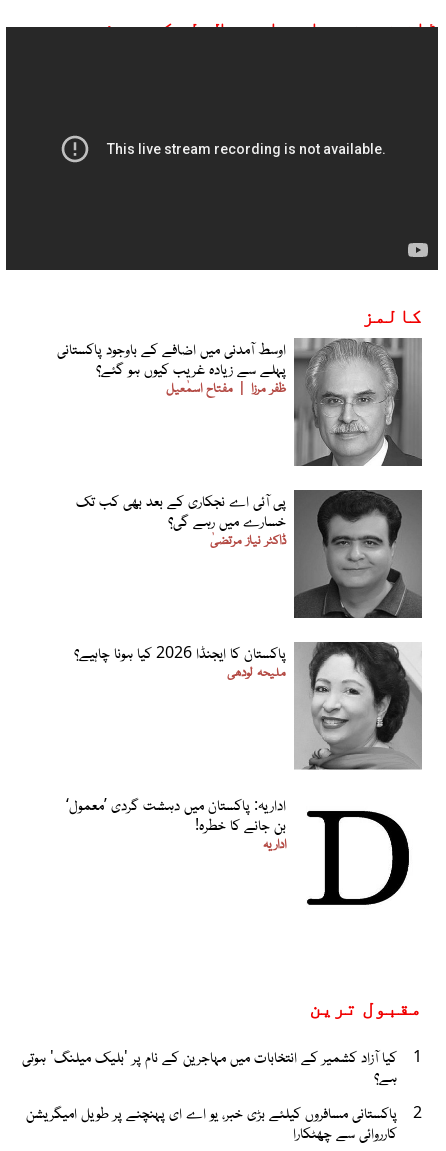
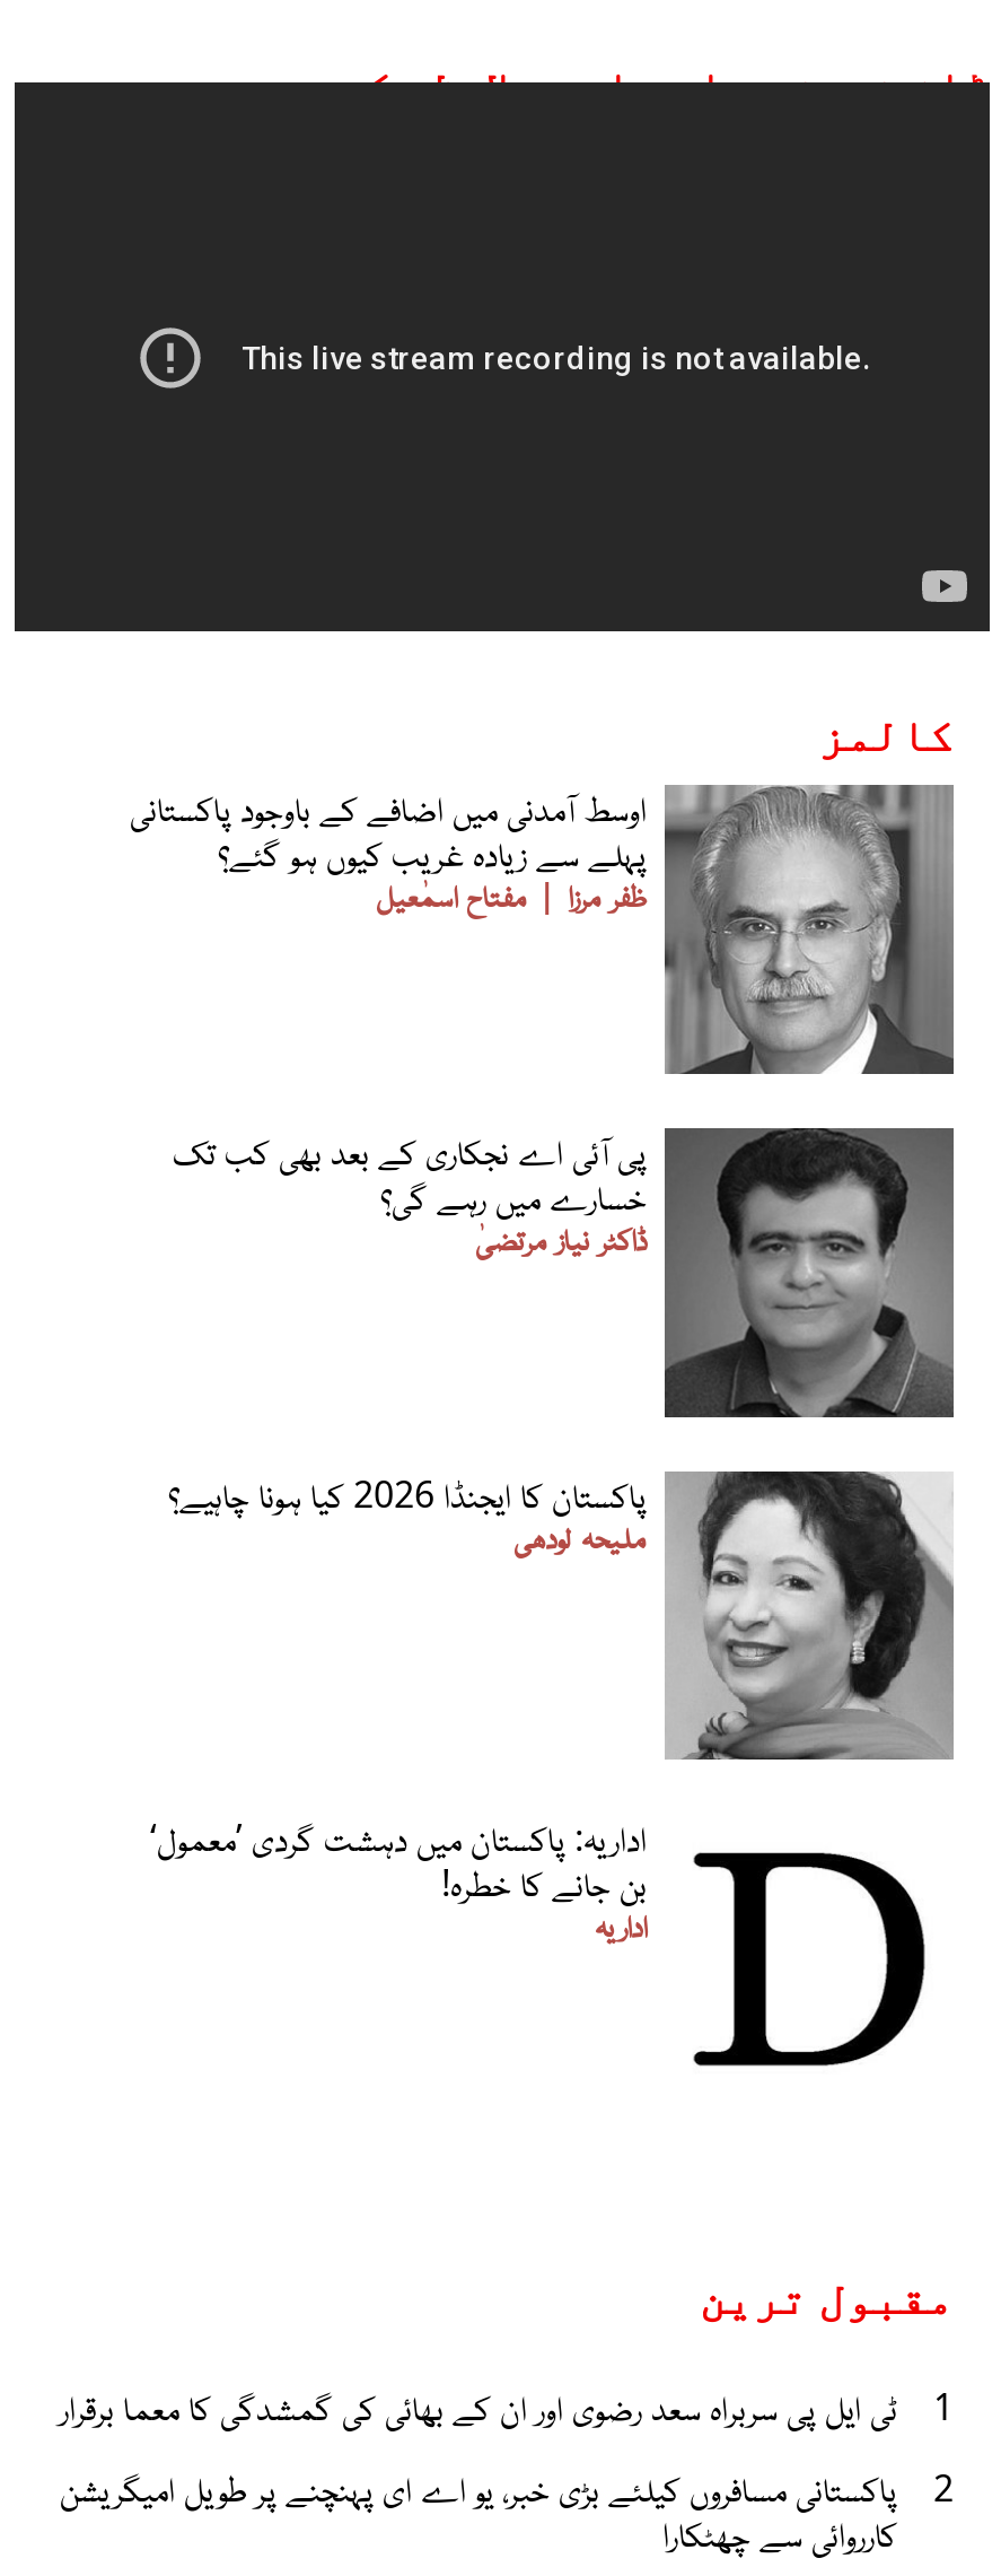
[22,1045,397,1087] کیا آزاد کشمیر کے انتخابات میں مہاجرین کے نام پر 'بلیک میلنگ' ہوتی | ہے؟ -> [60,2383,897,2432] ٹی ایل پی سربراہ سعد رضوی اور ان کے بھائی کی گمشدگی کا معما برقرار

